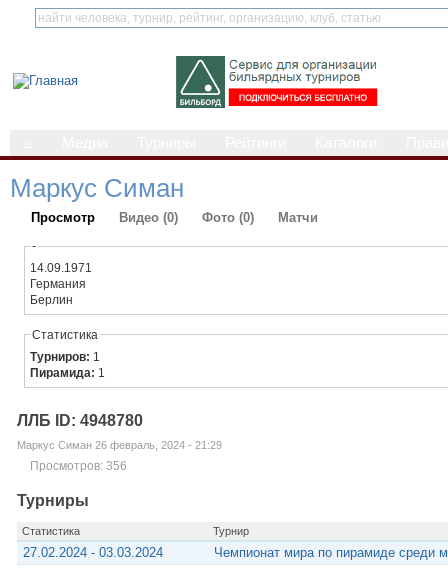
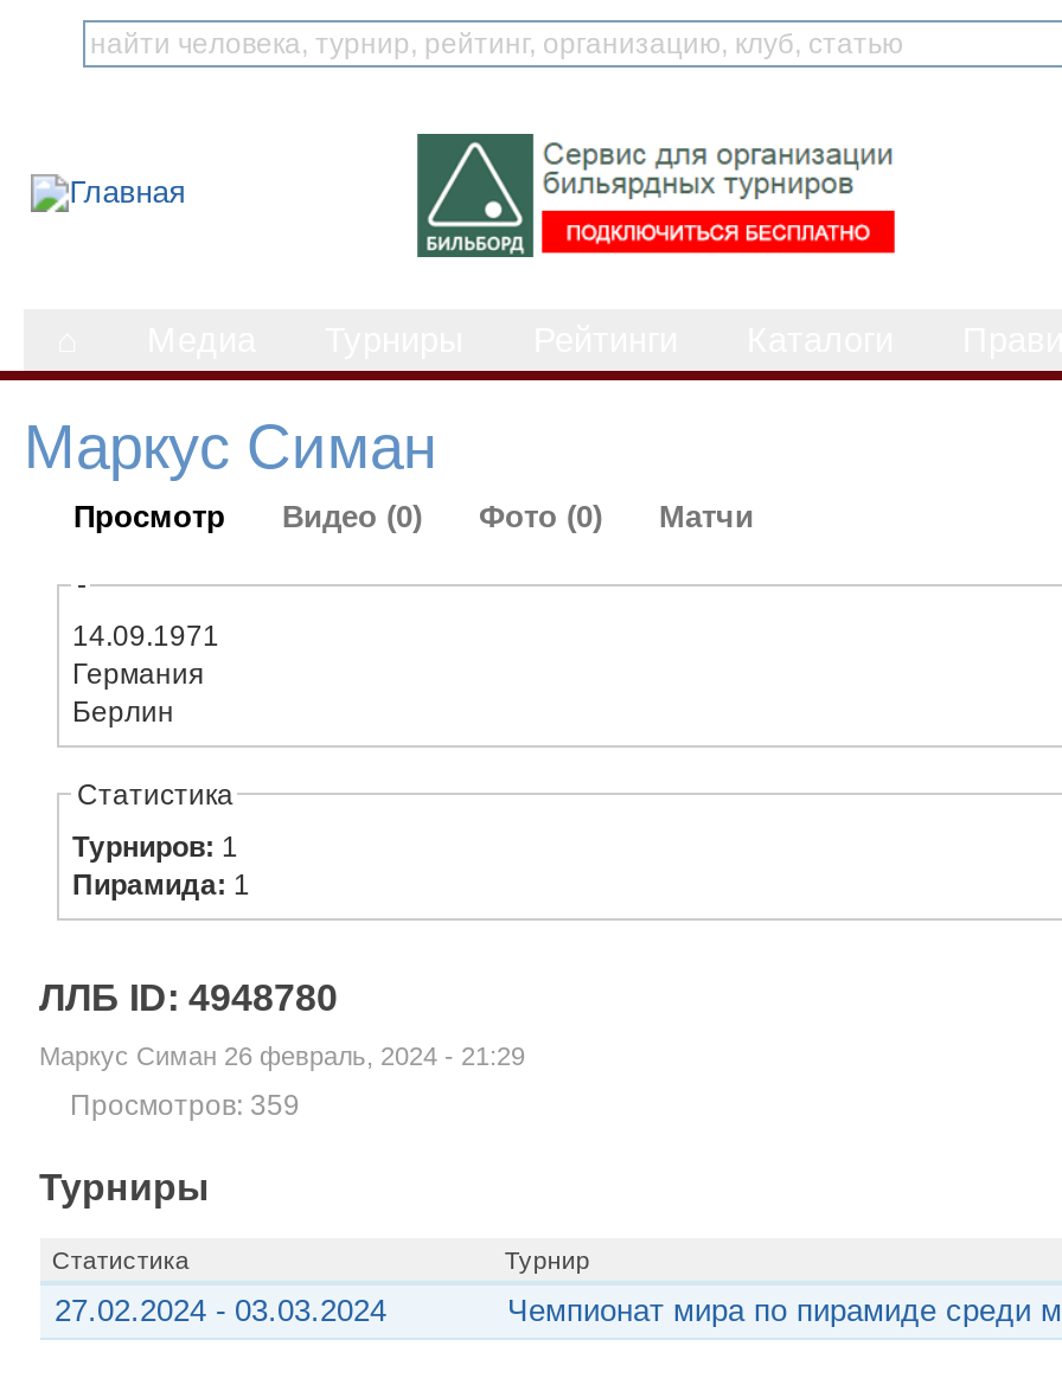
[29,459,126,473] Просмотров: 356 -> [70,1088,300,1121] Просмотров: 359

